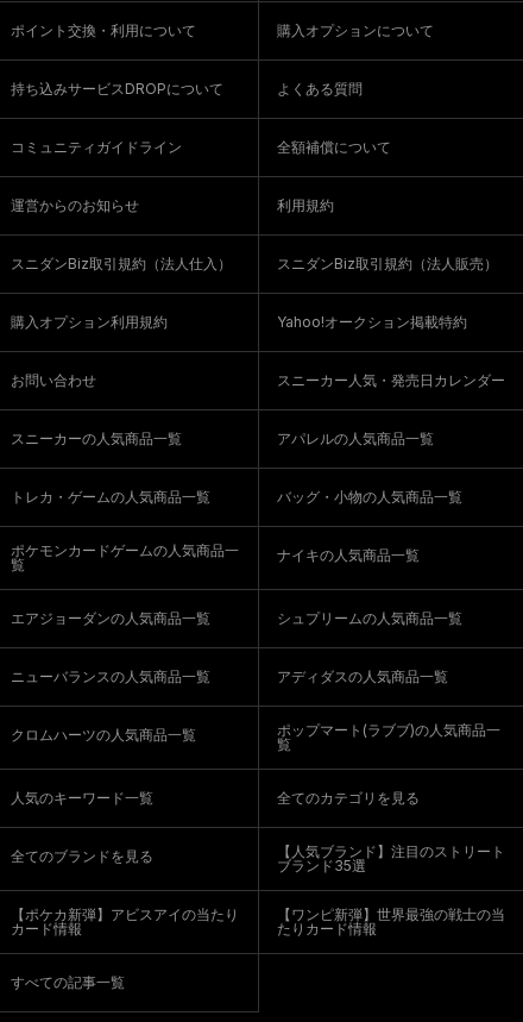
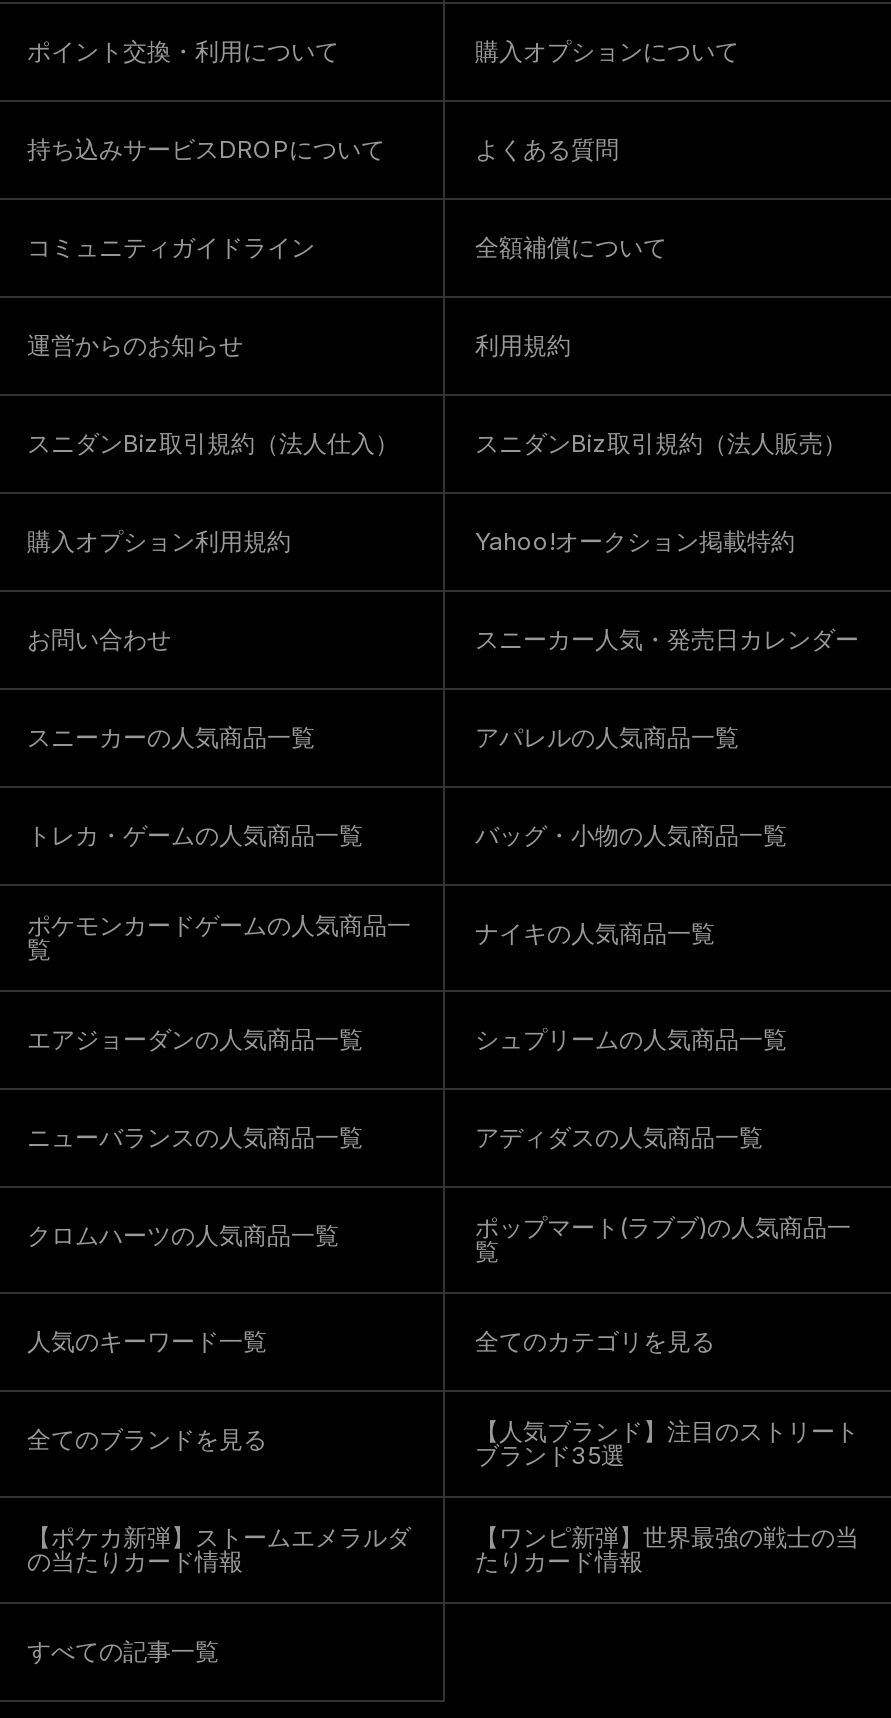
[11,905,239,938] 【ポケカ新弾】アビスアイの当たり | カード情報 -> [27,1522,411,1576] 【ポケカ新弾】ストームエメラルダ | の当たりカード情報

